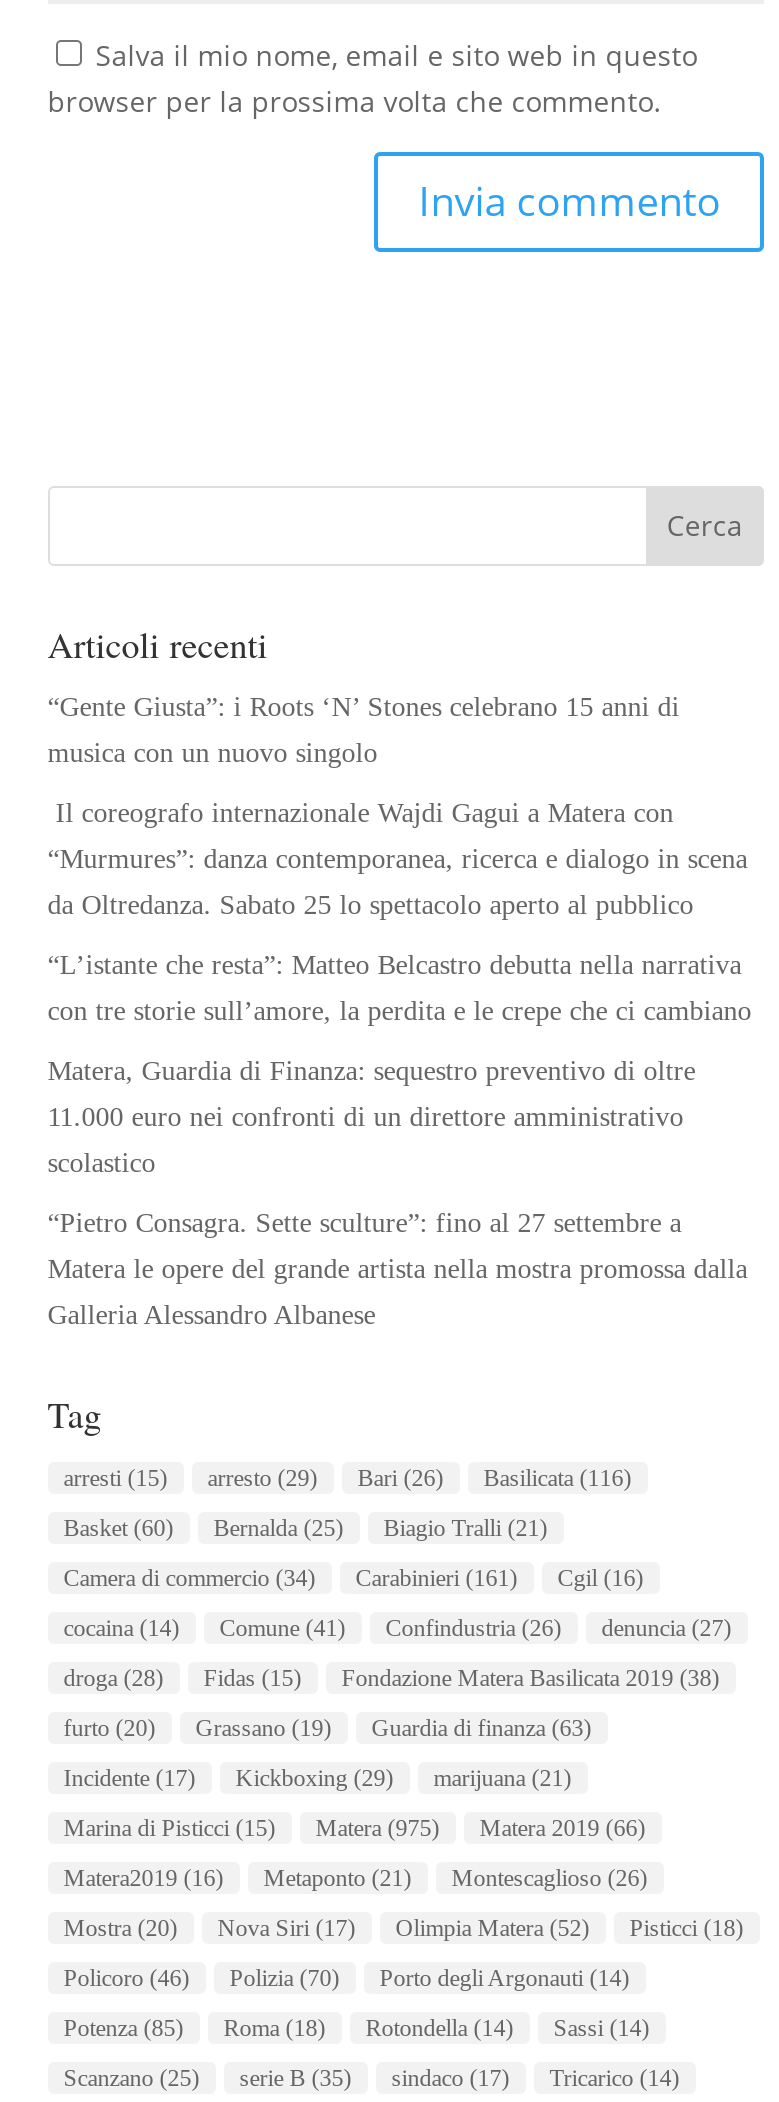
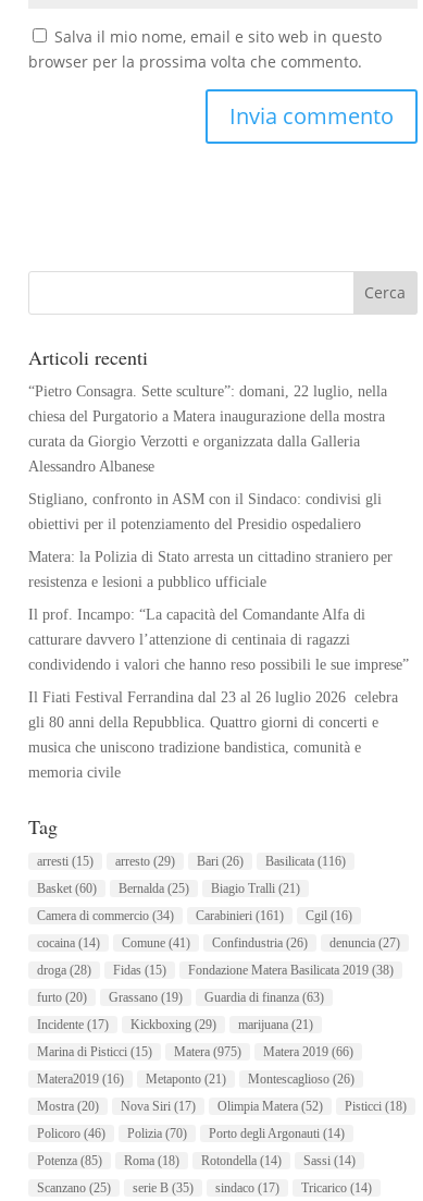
[48,691,752,1329] “Gente Giusta”: i Roots ‘N’ Stones celebrano 15 anni di | musica con un nuovo singolo | Il coreografo internazionale Wajdi Gagui a Matera con | “Murmures”: danza contemporanea, ricerca e dialogo in scena | da Oltredanza. Sabato 25 lo spettacolo aperto al pubblico | “L’istante che resta”: Matteo Belcastro debutta nella narrativa | con tre storie sull’amore, la perdita e le crepe che ci cambiano | Matera, Guardia di Finanza: sequestro preventivo di oltre | 11.000 euro nei confronti di un direttore amministrativo | scolastico | “Pietro Consagra. Sette sculture”: fino al 27 settembre a | Matera le opere del grande artista nella mostra promossa dalla | Galleria Alessandro Albanese -> [28,383,409,780] “Pietro Consagra. Sette sculture”: domani, 22 luglio, nella | chiesa del Purgatorio a Matera inaugurazione della mostra | curata da Giorgio Verzotti e organizzata dalla Galleria | Alessandro Albanese | Stigliano, confronto in ASM con il Sindaco: condivisi gli | obiettivi per il potenziamento del Presidio ospedaliero | Matera: la Polizia di Stato arresta un cittadino straniero per | resistenza e lesioni a pubblico ufficiale | Il prof. Incampo: “La capacità del Comandante Alfa di | catturare davvero l’attenzione di centinaia di ragazzi | condividendo i valori che hanno reso possibili le sue imprese” | Il Fiati Festival Ferrandina dal 23 al 26 luglio 2026 celebra | gli 80 anni della Repubblica. Quattro giorni di concerti e | musica che uniscono tradizione bandistica, comunità e | memoria civile

